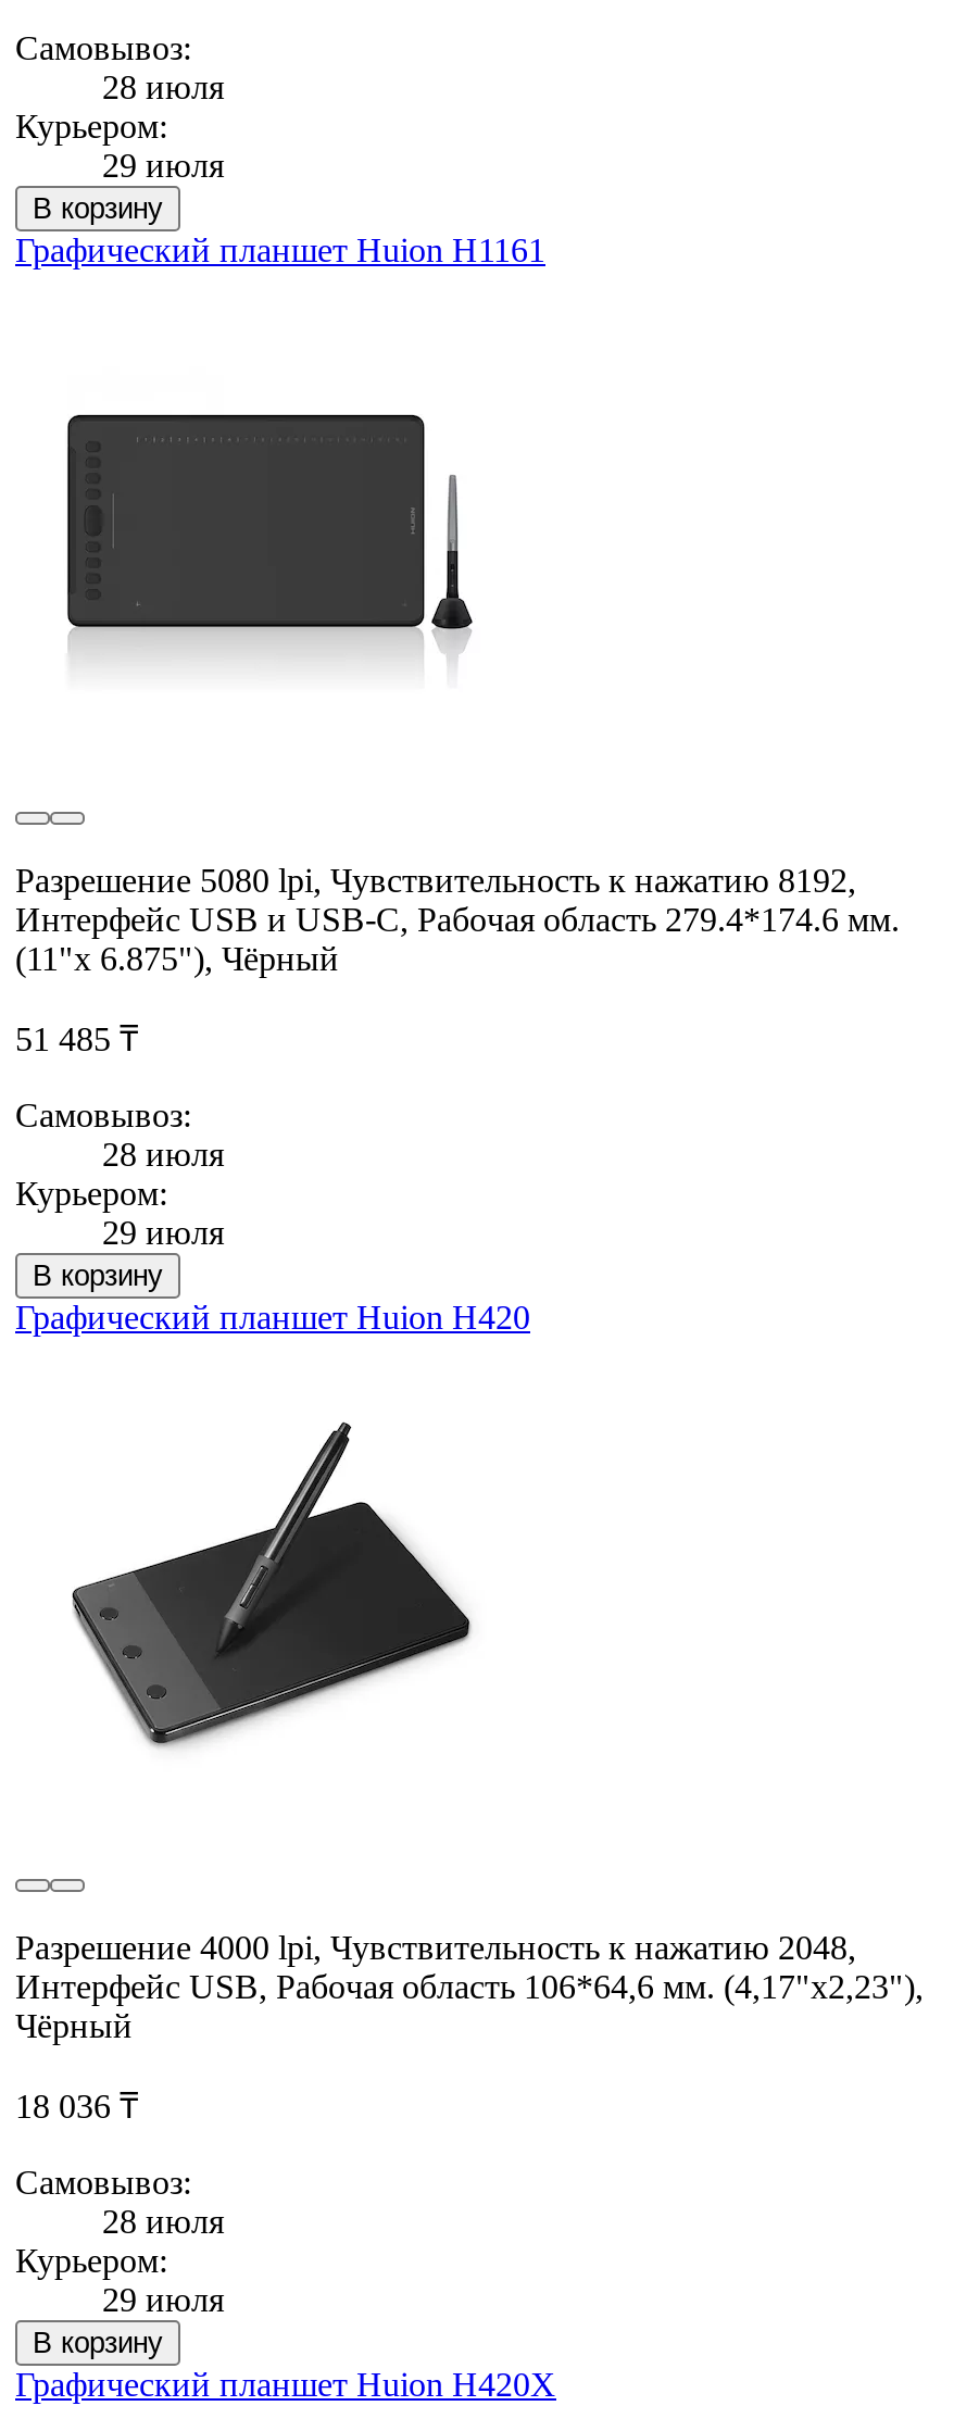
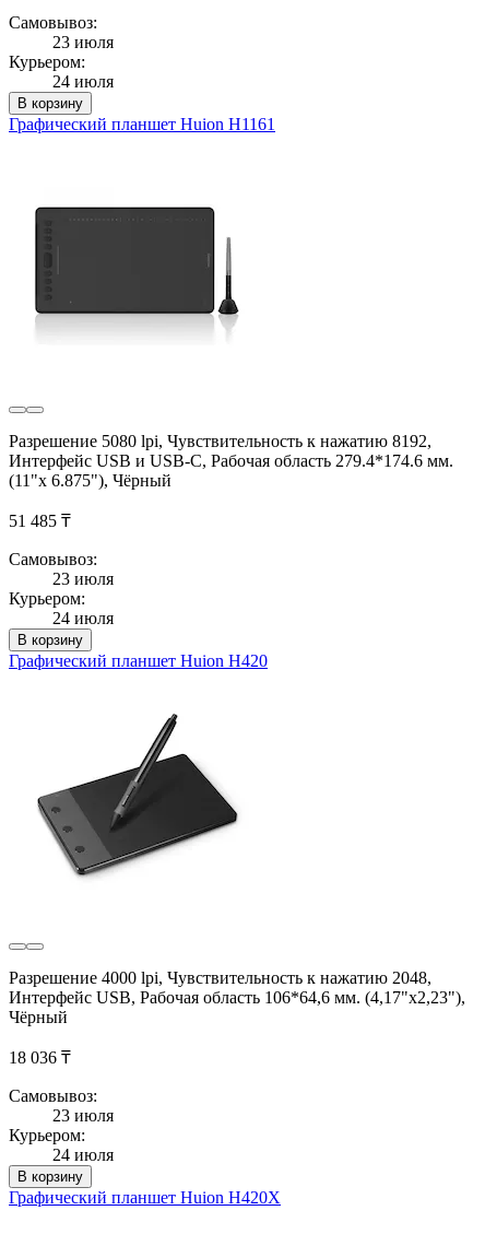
[102,69,224,106] 28 июля -> [52,33,114,52] 23 июля
[102,147,224,184] 29 июля -> [52,72,114,91] 24 июля
[102,1136,224,1173] 28 июля -> [52,570,114,588] 23 июля
[102,1214,224,1251] 29 июля -> [52,609,114,628] 24 июля
[102,2203,224,2240] 28 июля -> [52,1106,114,1125] 23 июля
[102,2281,224,2318] 29 июля -> [52,1146,114,1164] 24 июля

